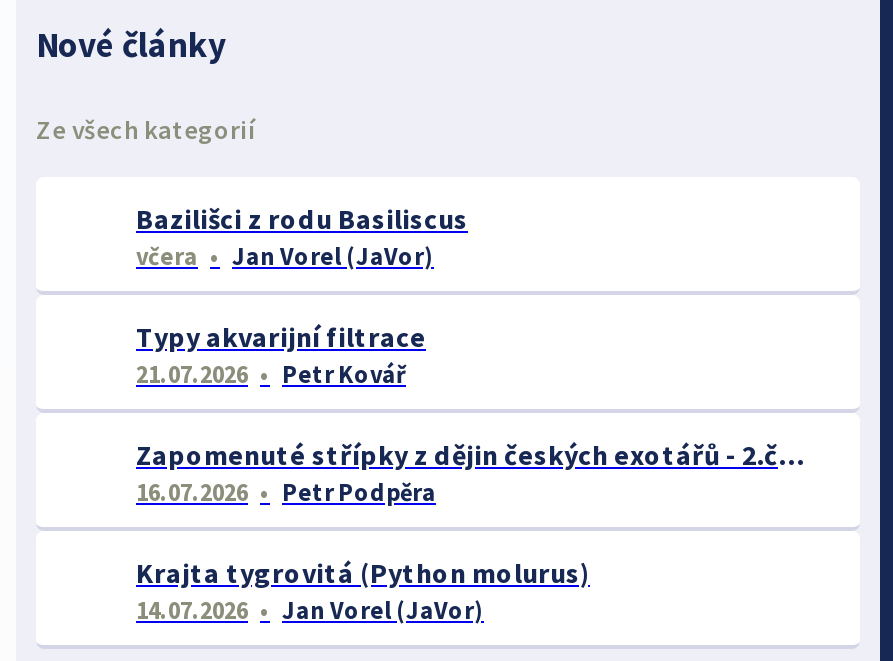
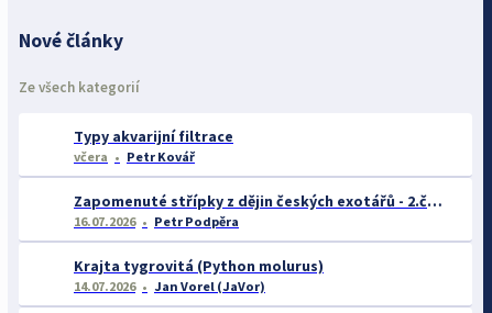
[136,202,468,272] Bazilišci z rodu Basiliscus | včera | Jan Vorel (JaVor) -> none
[136,360,248,390] 21.07.2026 -> [74,149,108,165] včera

